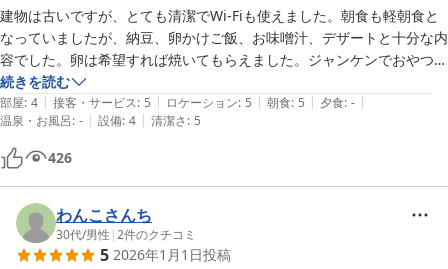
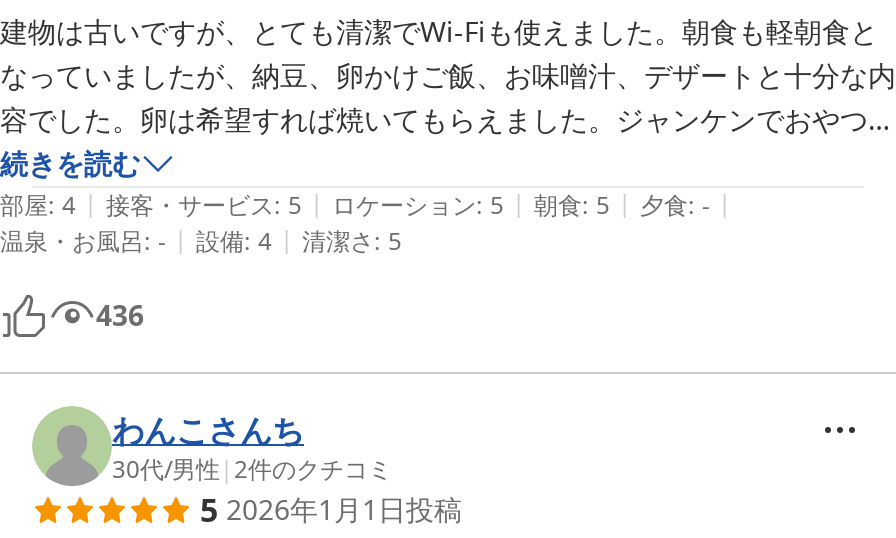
[48,148,72,167] 426 -> [96,296,144,334] 436

